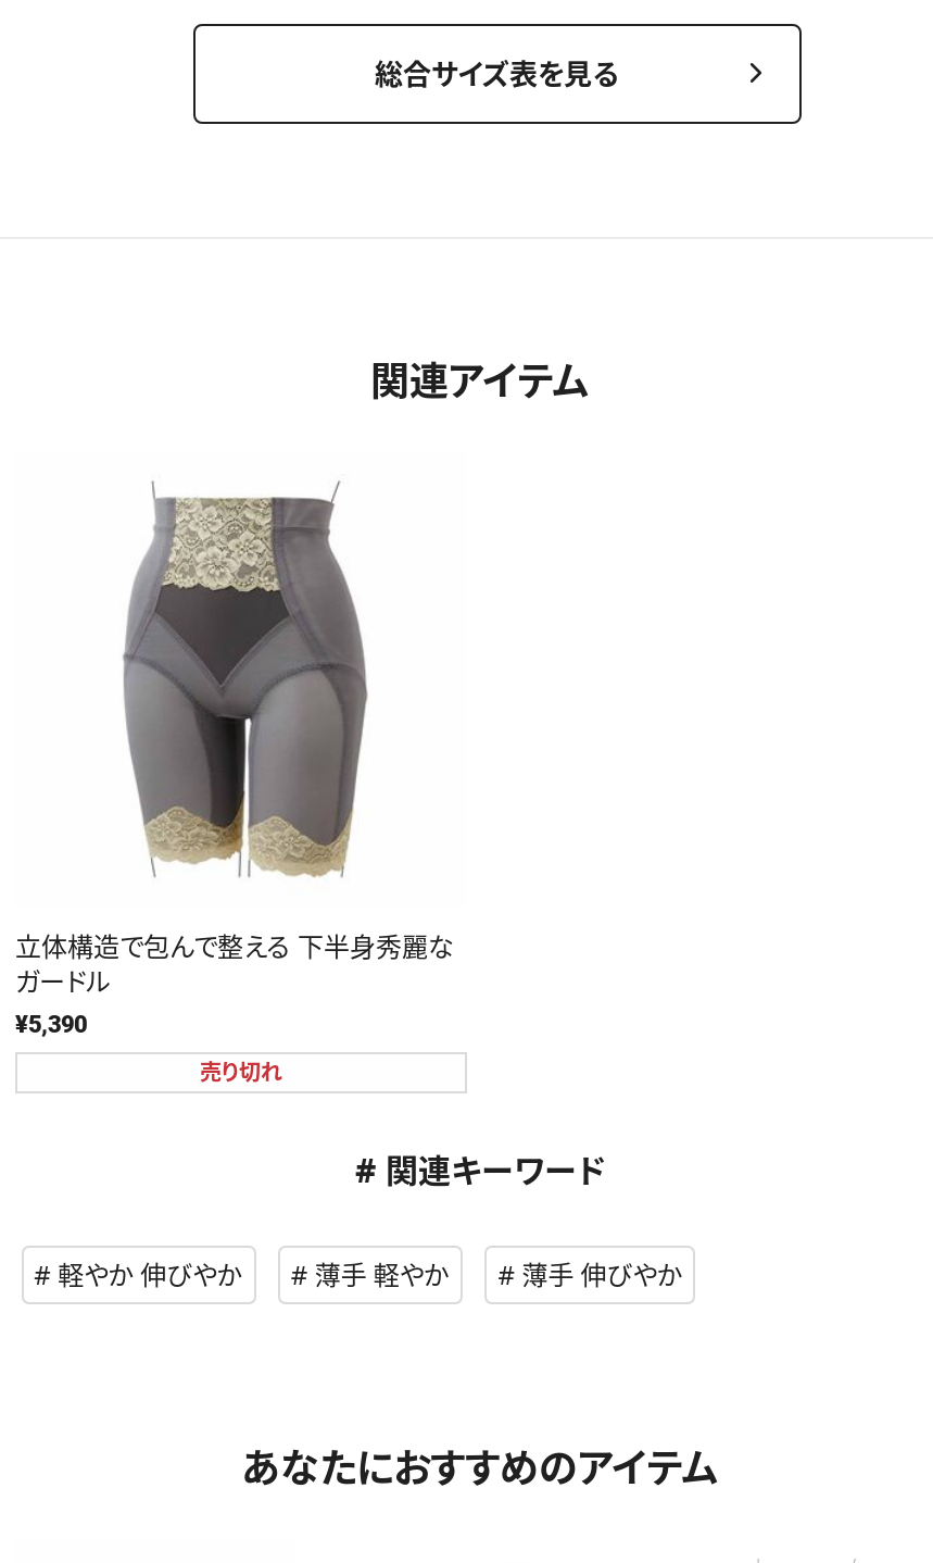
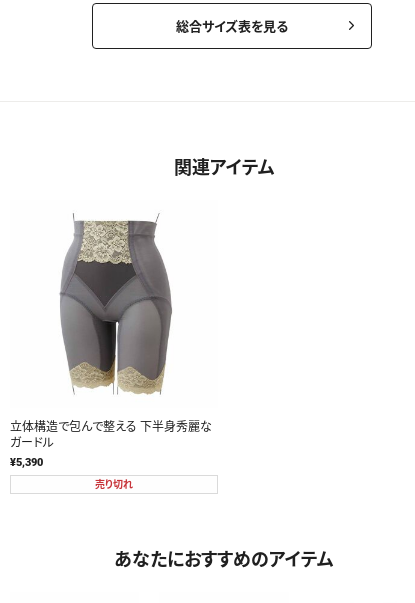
[58,1146,683,1292] # 関連キーワード | 軽やか 伸びやか | 薄手 軽やか | 薄手 伸びやか -> none

